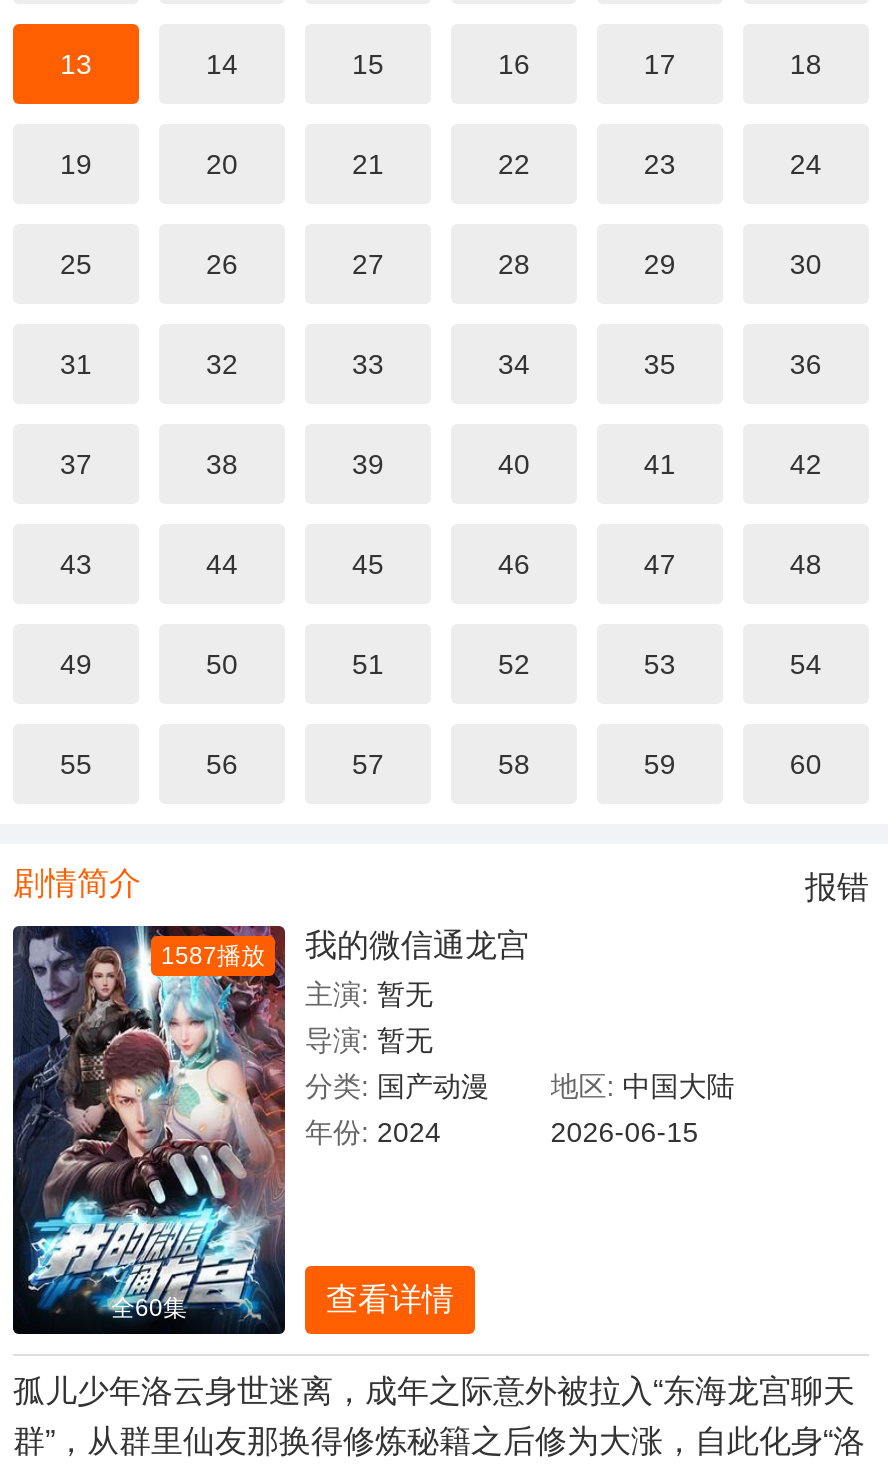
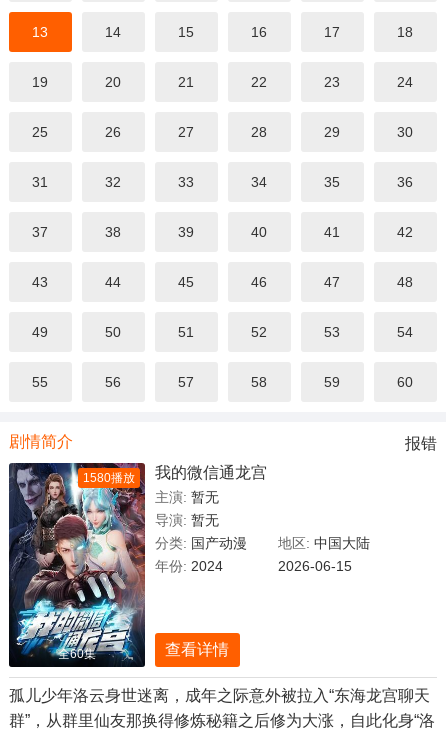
[161,928,529,970] 1587播放 我的微信通龙宫 -> [83,464,267,485] 1580播放 我的微信通龙宫

